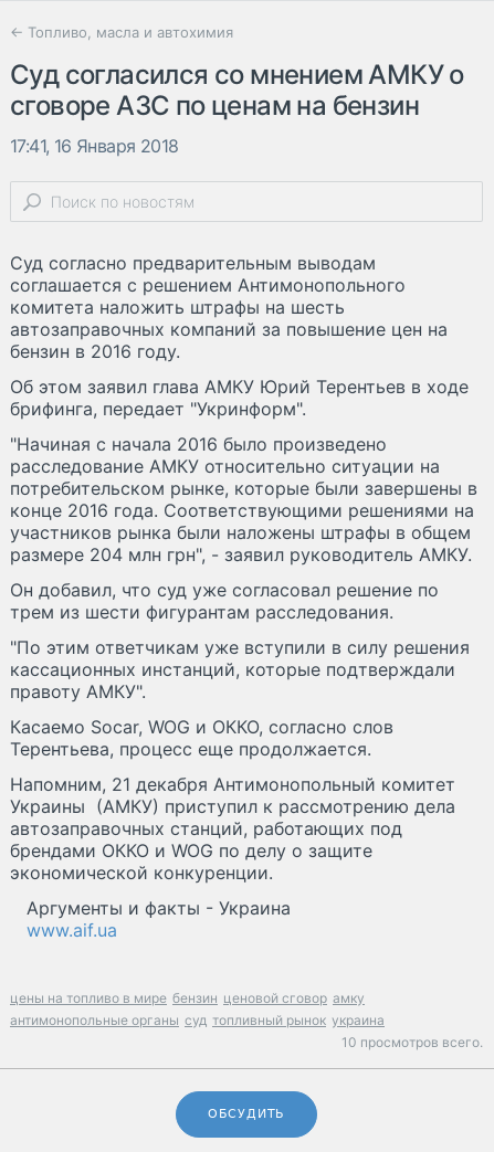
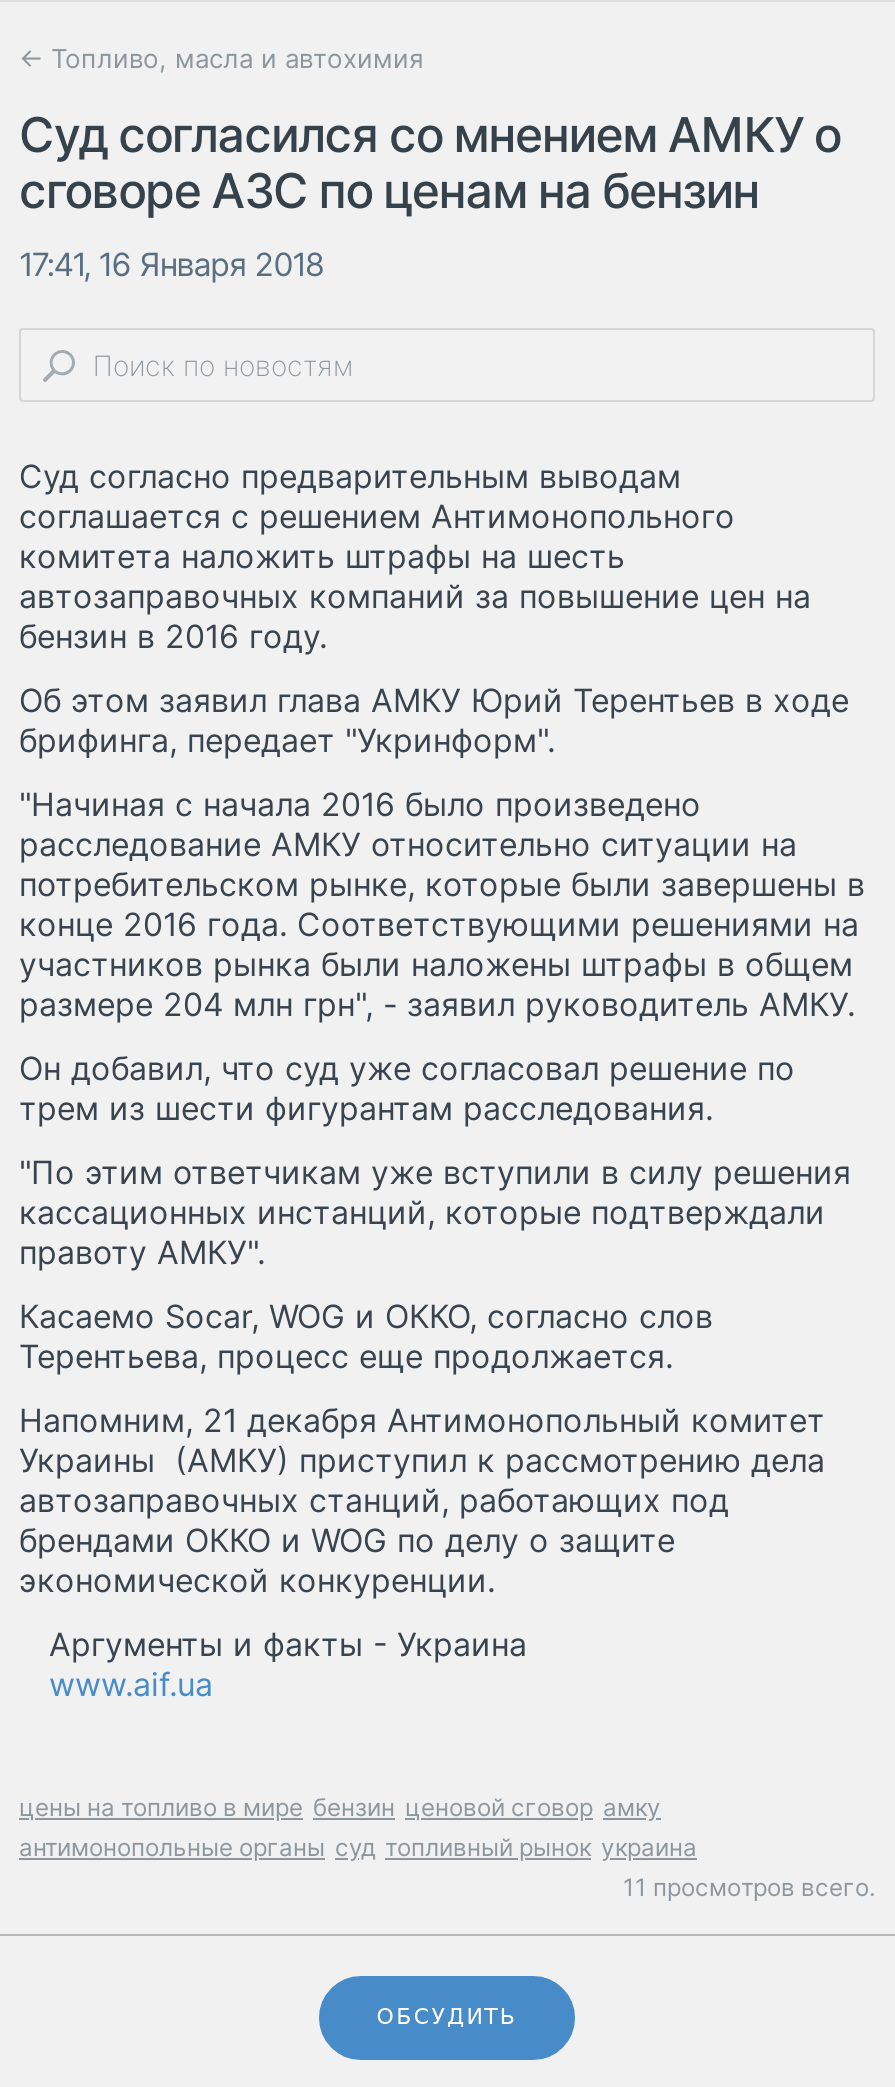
[341,1034,483,1050] 10 просмотров всего. -> [623,1872,875,1902] 11 просмотров всего.

